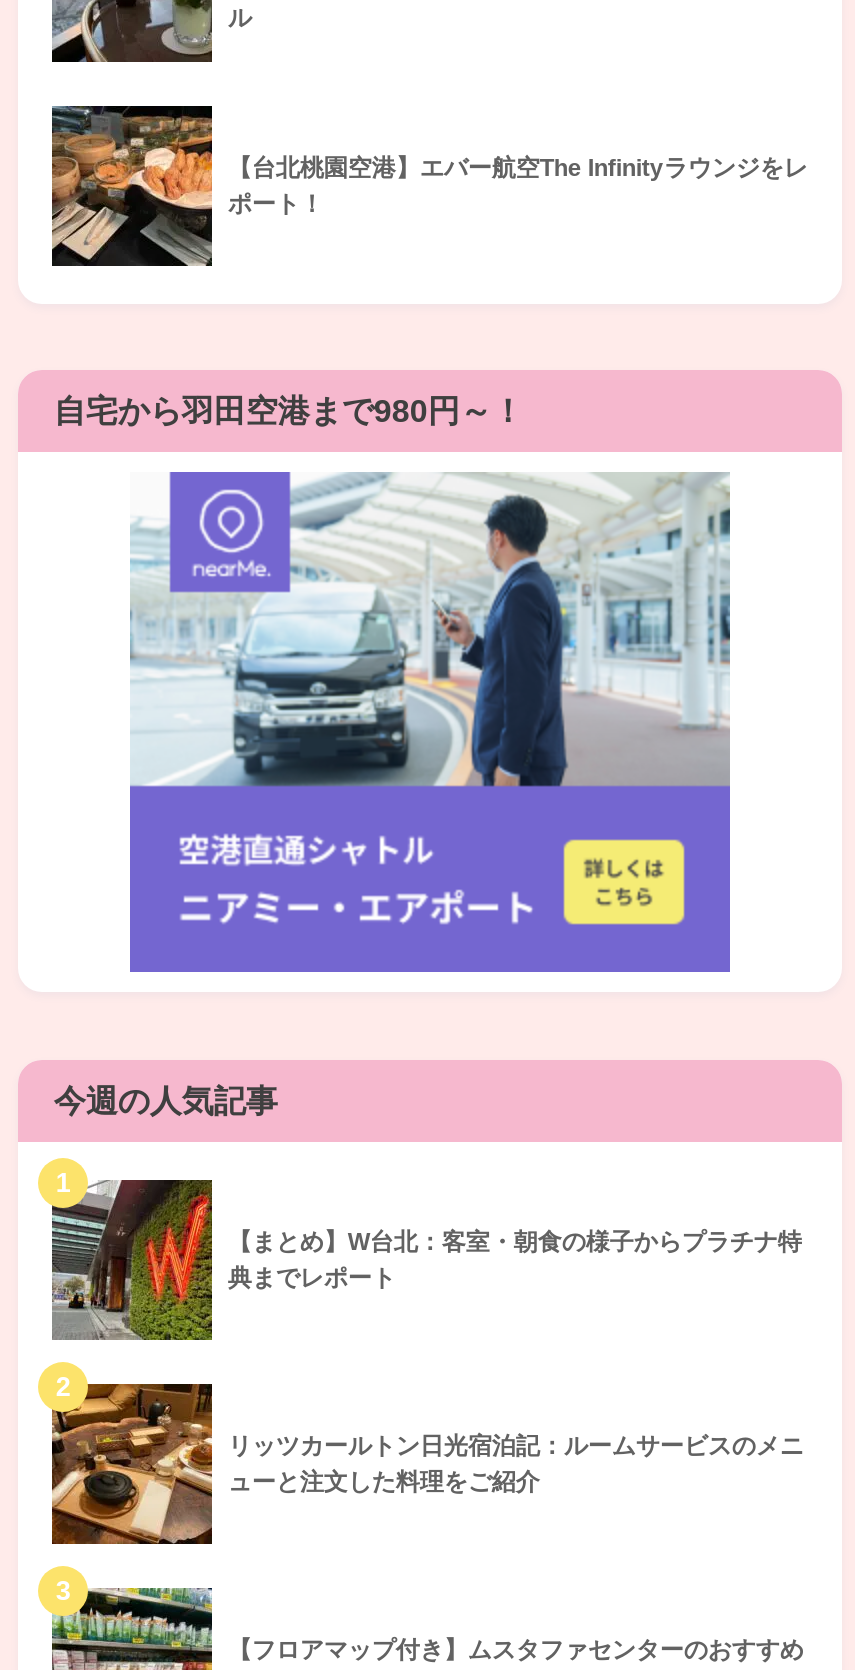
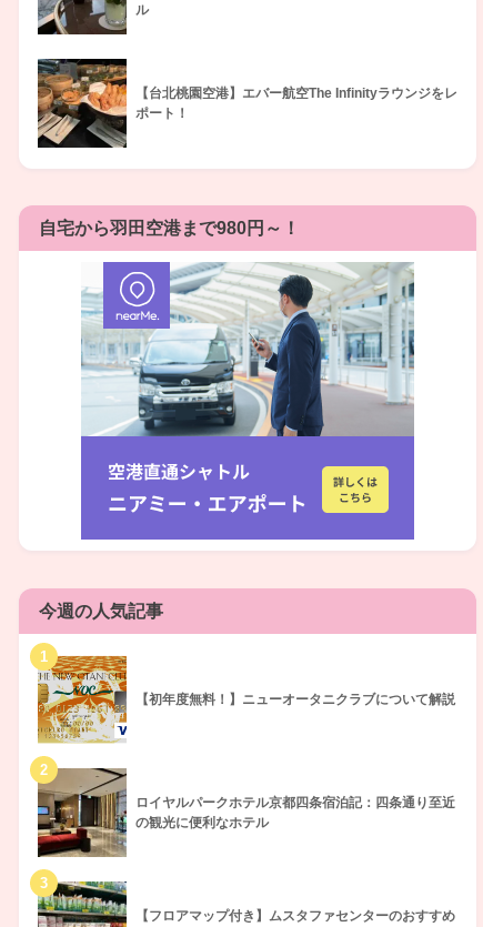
[50,1178,802,1342] [image] | 【まとめ】W台北：客室・朝食の様子からプラチナ特 | 典までレポート -> [37,655,455,744] [image] | 【初年度無料！】ニューオータニクラブについて解説
[50,1384,804,1546] [image] | リッツカールトン日光宿泊記：ルームサービスのメニ | ューと注文した料理をご紹介 -> [37,767,455,858] [image] | ロイヤルパークホテル京都四条宿泊記：四条通り至近 | の観光に便利なホテル

